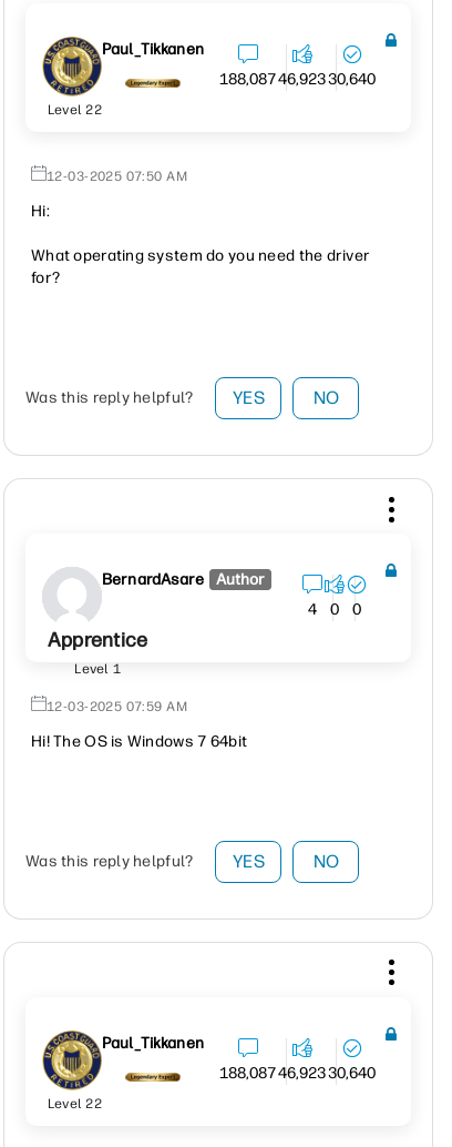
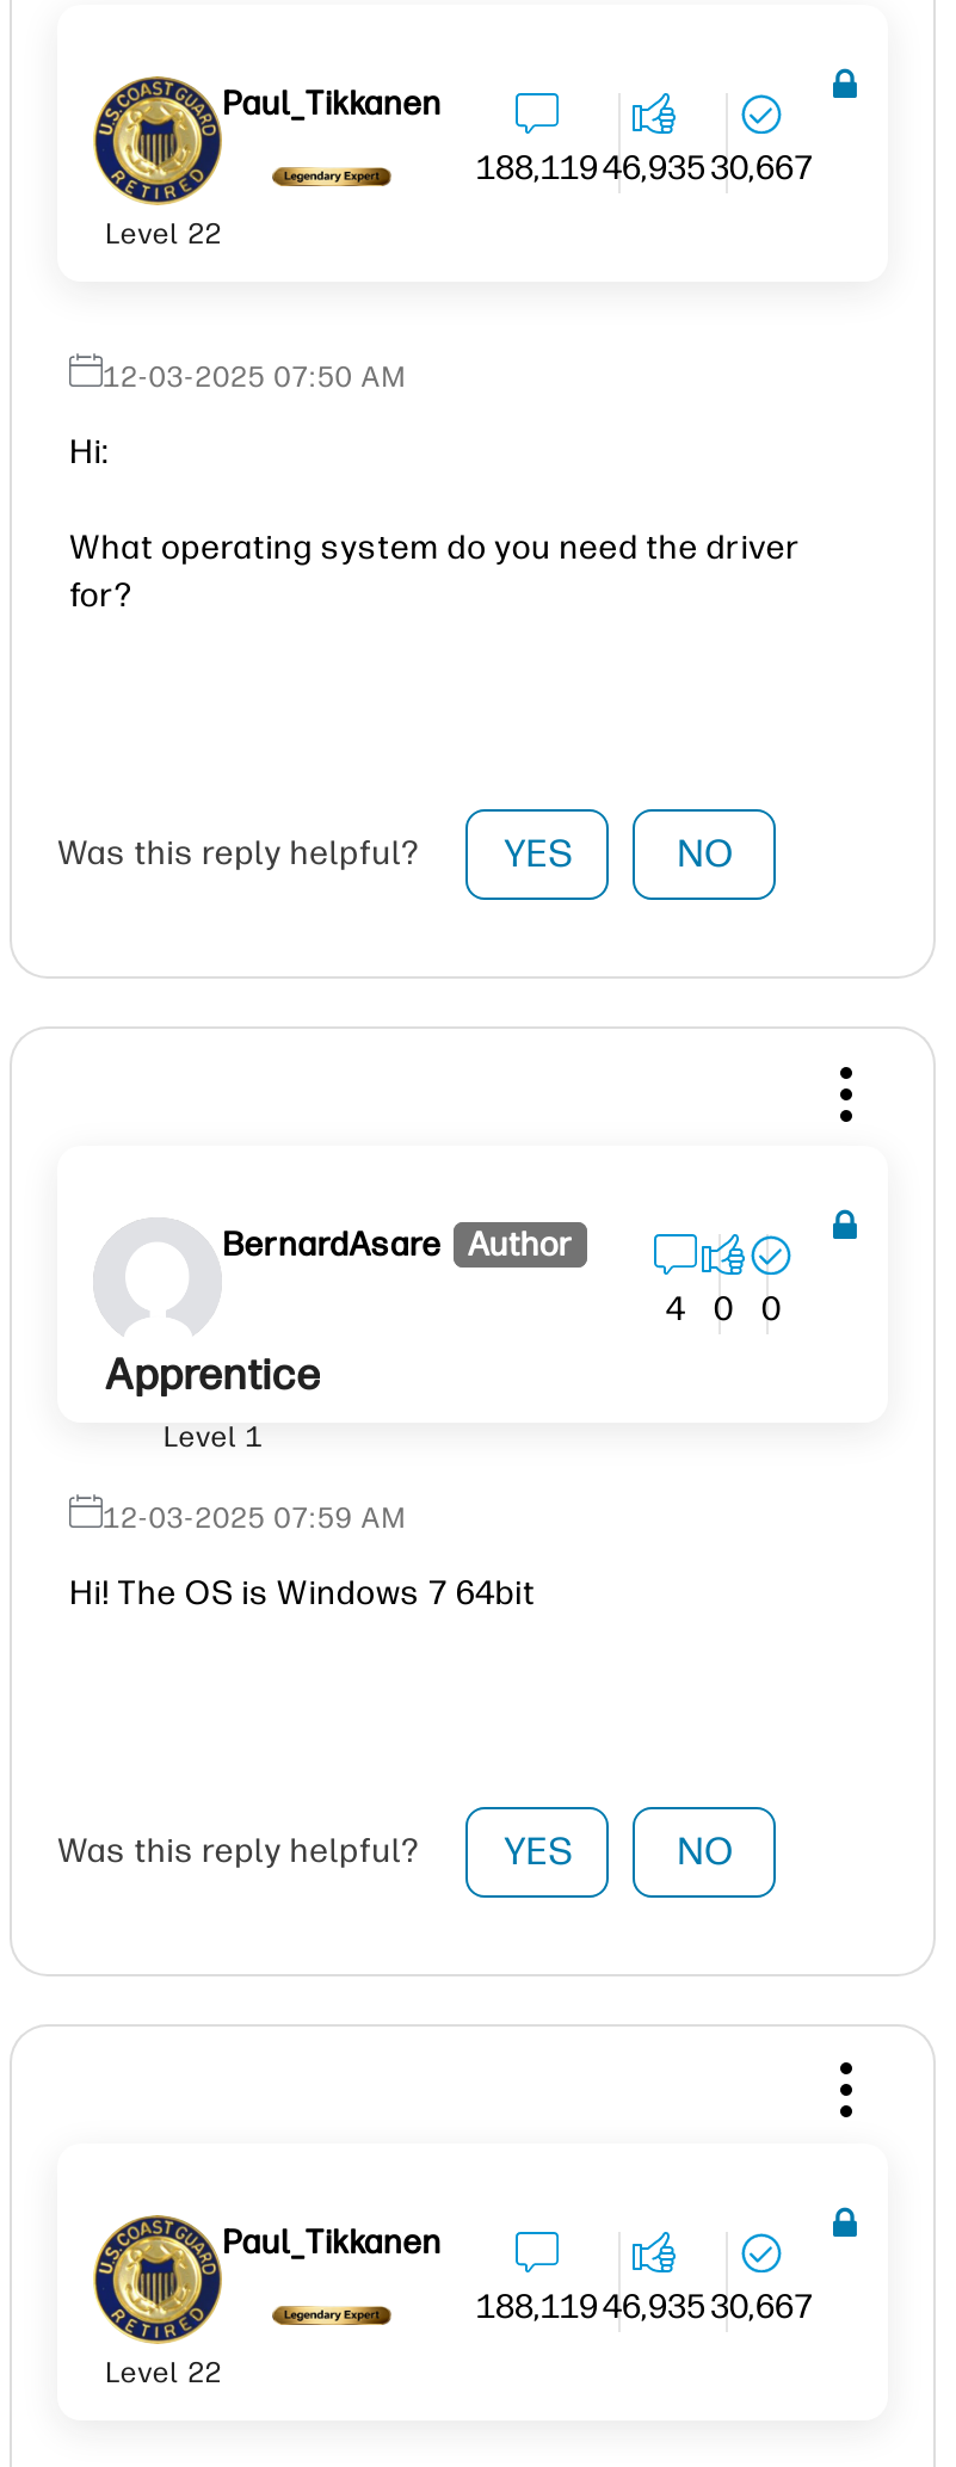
[220,70,376,89] 188,087 46,923 30,640 -> [476,149,813,190] 188,119 46,935 30,667
[220,1064,376,1083] 188,087 46,923 30,640 -> [476,2288,813,2328] 188,119 46,935 30,667

